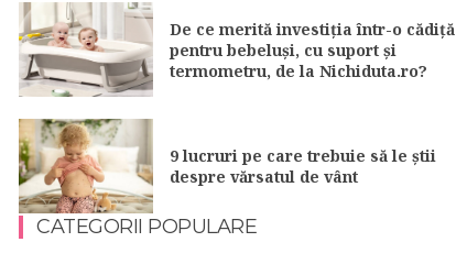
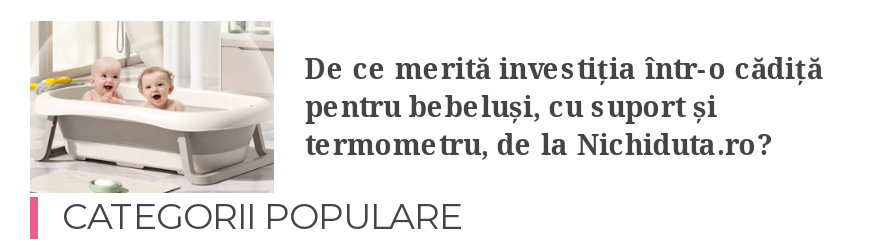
[18,118,437,213] [image] | 9 lucruri pe care trebuie să le știi | despre vărsatul de vânt -> none

